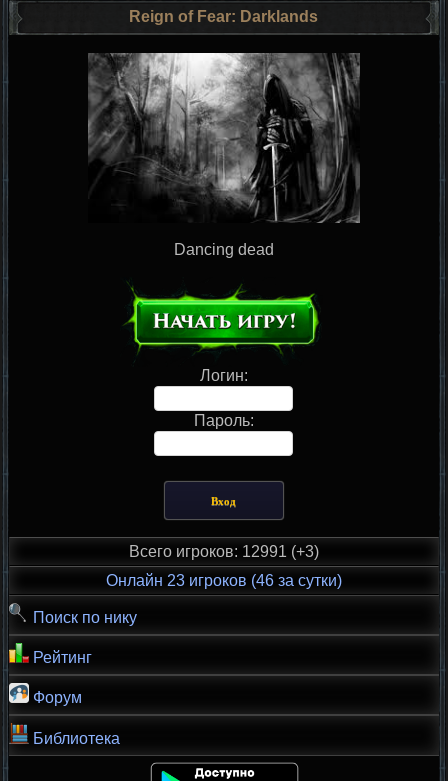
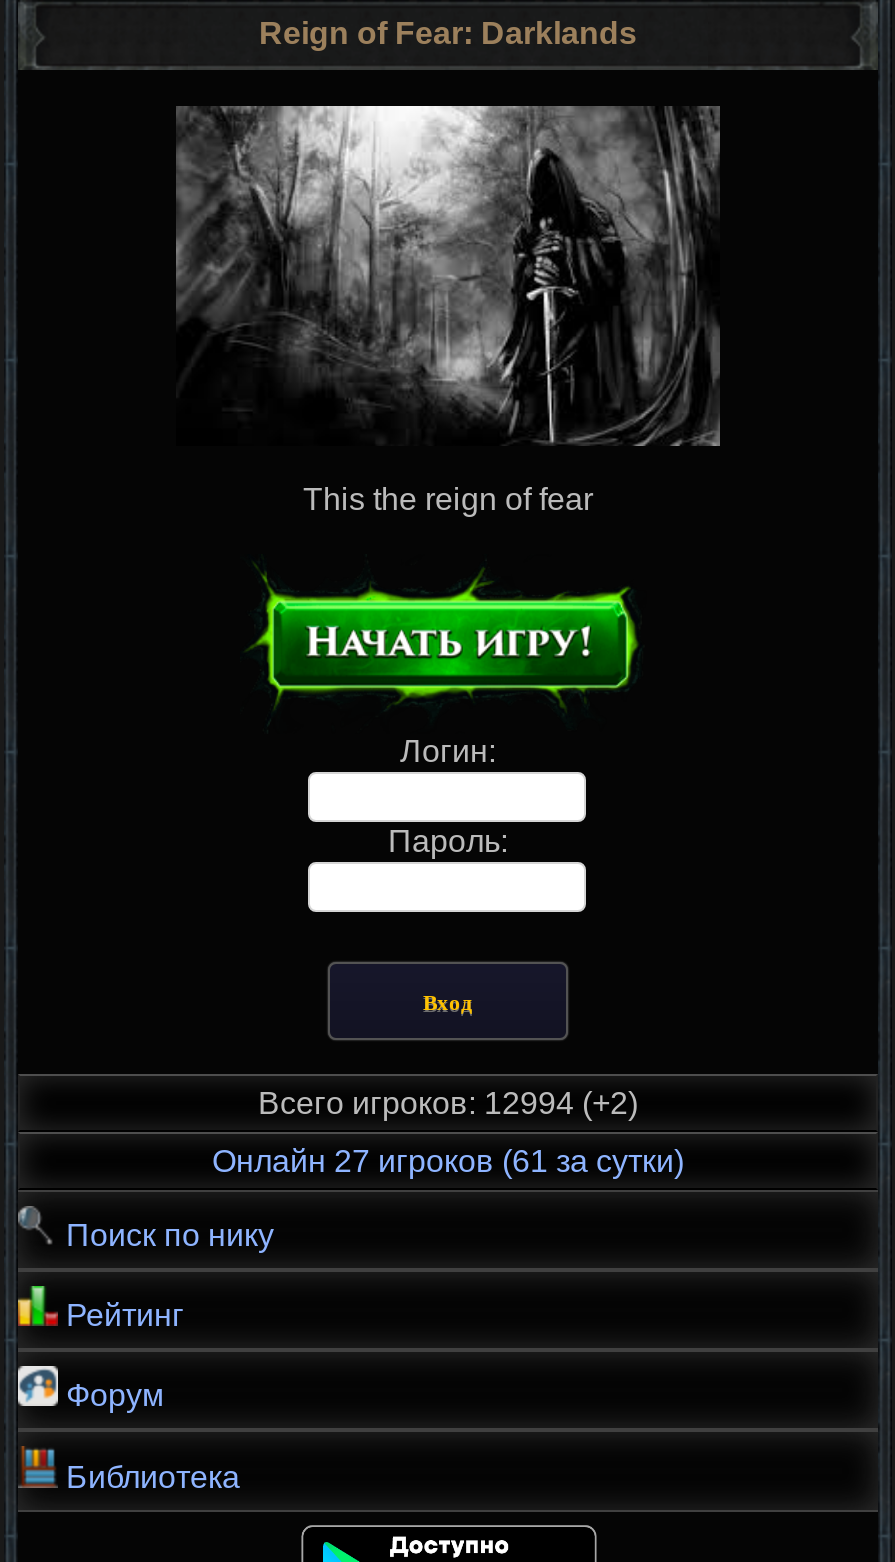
[174,241,274,258] Dancing dead -> [303,482,593,516] This the reign of fear
[129,543,319,560] Всего игроков: 12991 (+3) -> [258,1086,638,1120] Всего игроков: 12994 (+2)
[106,572,342,589] Онлайн 23 игроков (46 за сутки) -> [212,1144,684,1178] Онлайн 27 игроков (61 за сутки)

